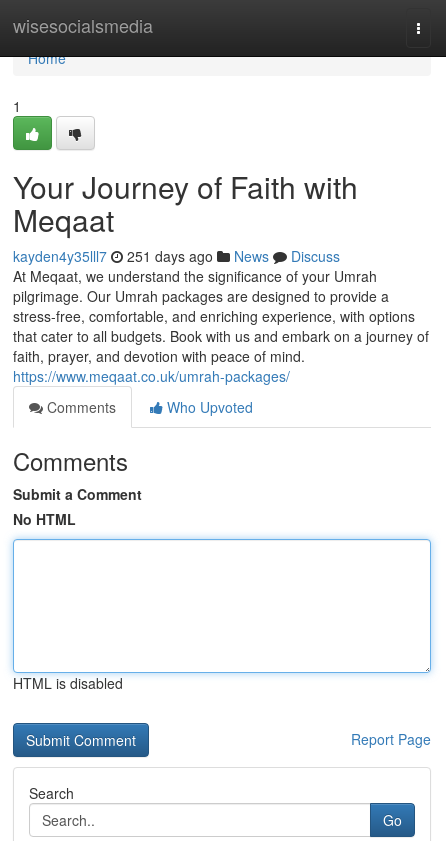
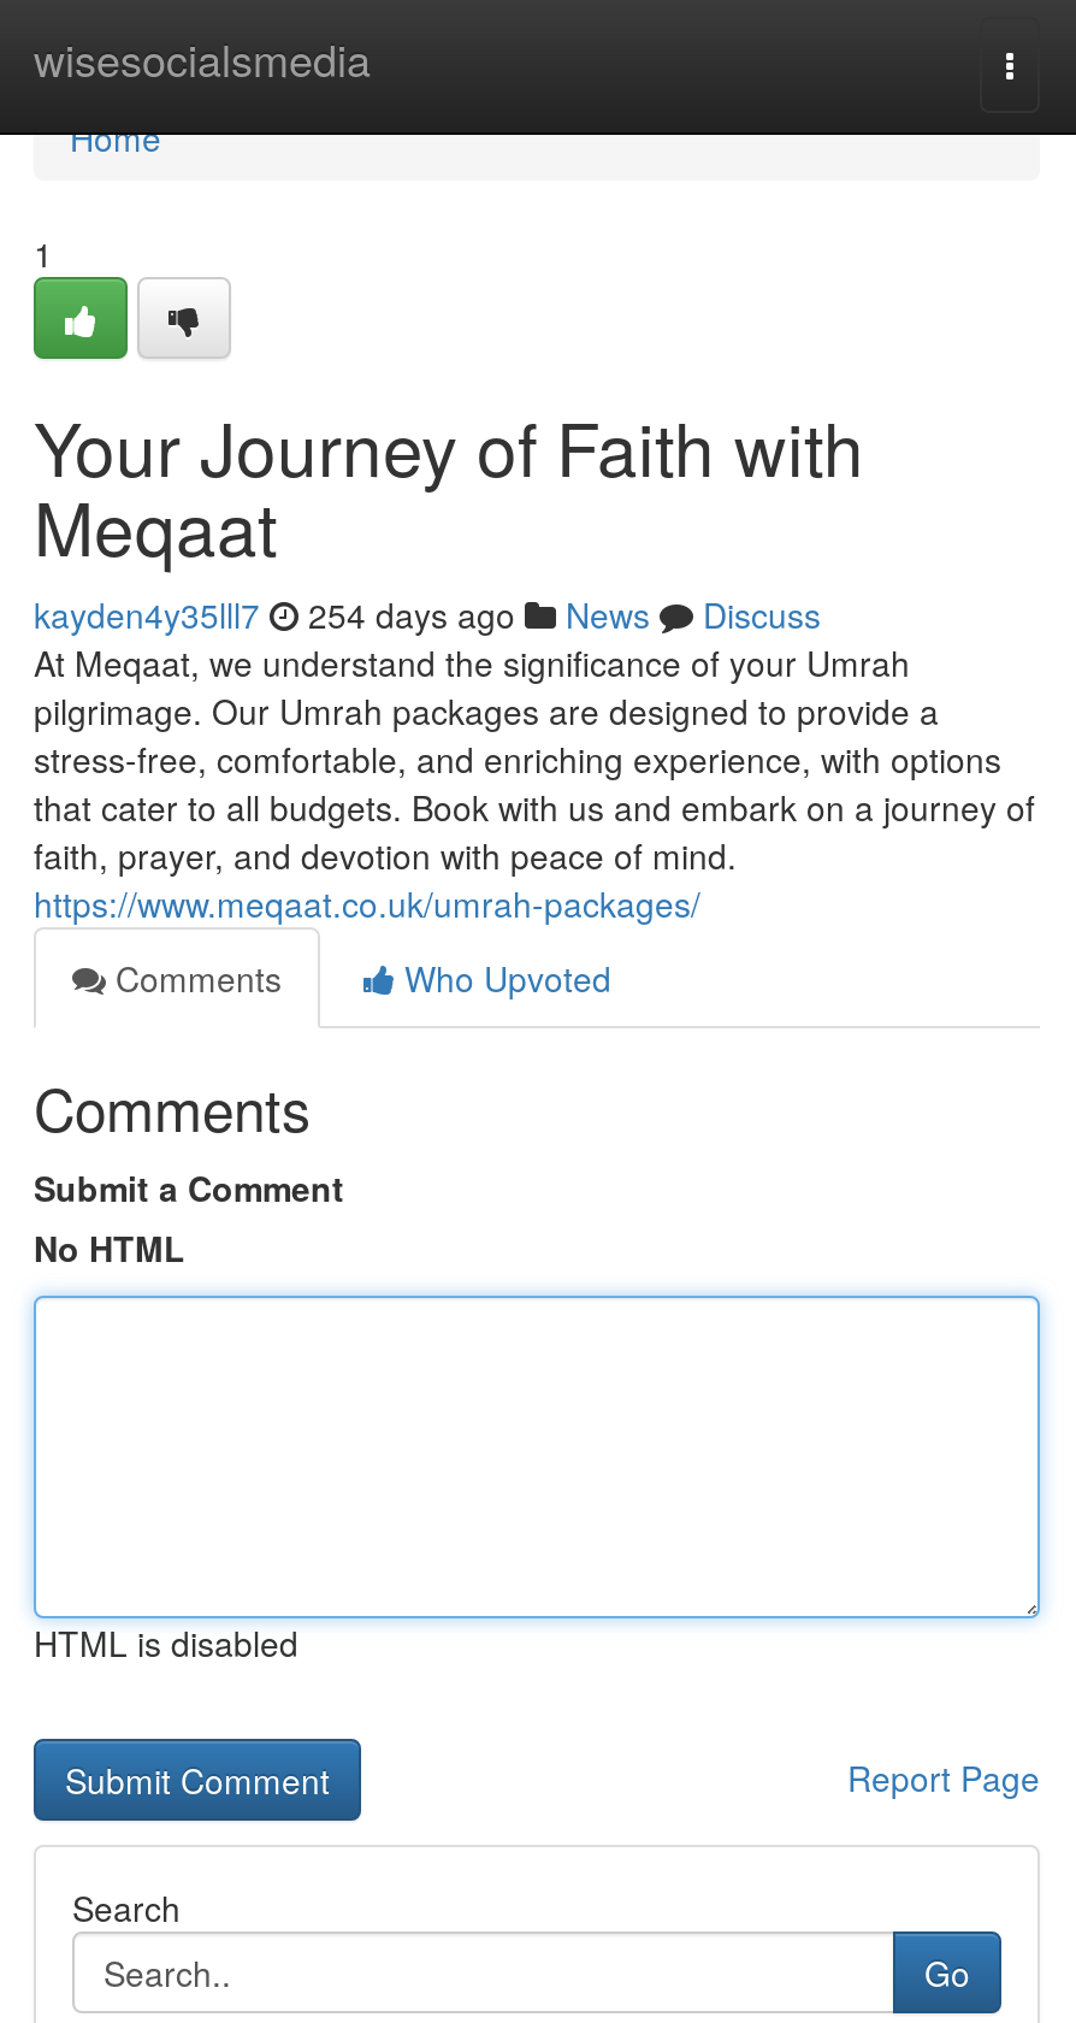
[13,246,340,266] kayden4y35lll7 251 days ago News Discuss -> [34,590,821,638] kayden4y35lll7 254 days ago News Discuss

